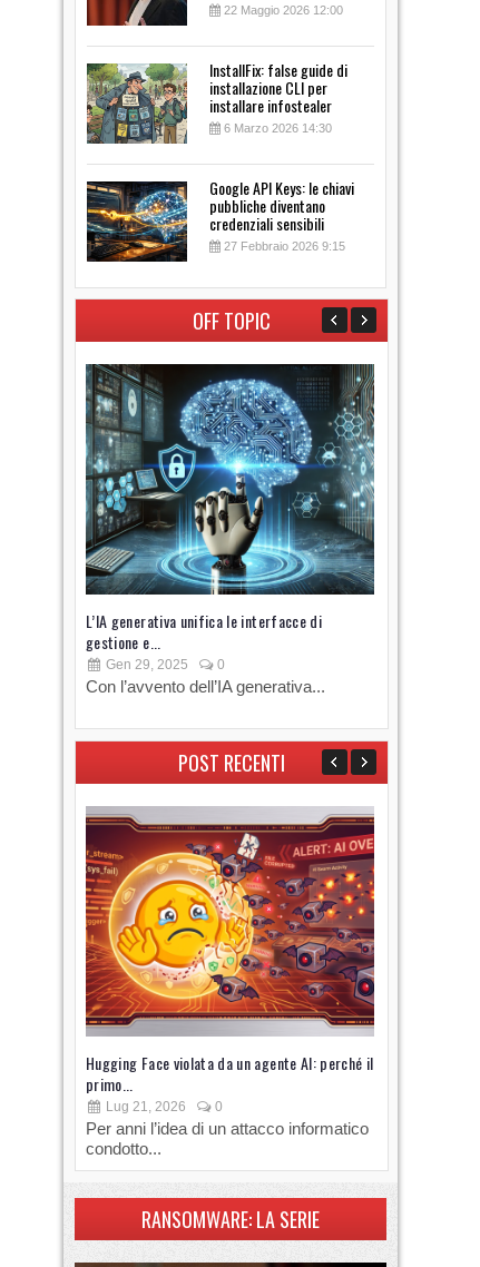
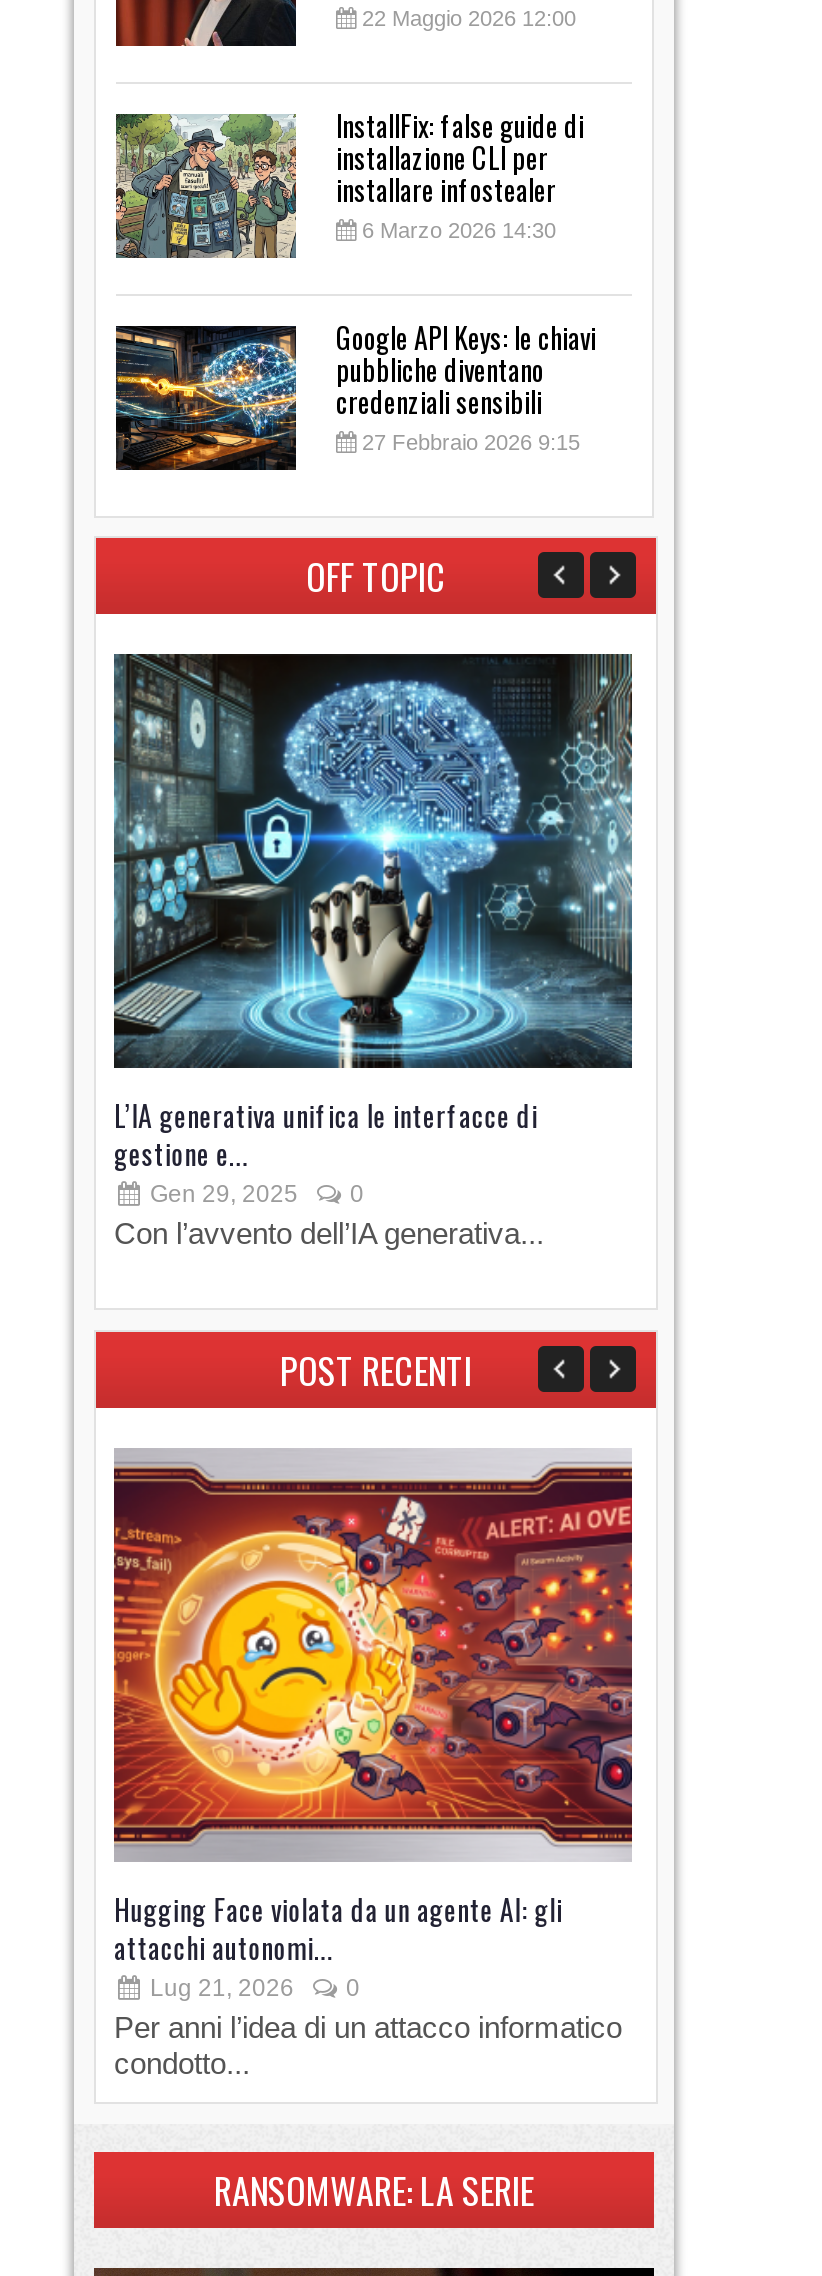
[86,1051,374,1095] Hugging Face violata da un agente AI: perché il | primo... -> [114,1888,563,1968] Hugging Face violata da un agente AI: gli | attacchi autonomi...

